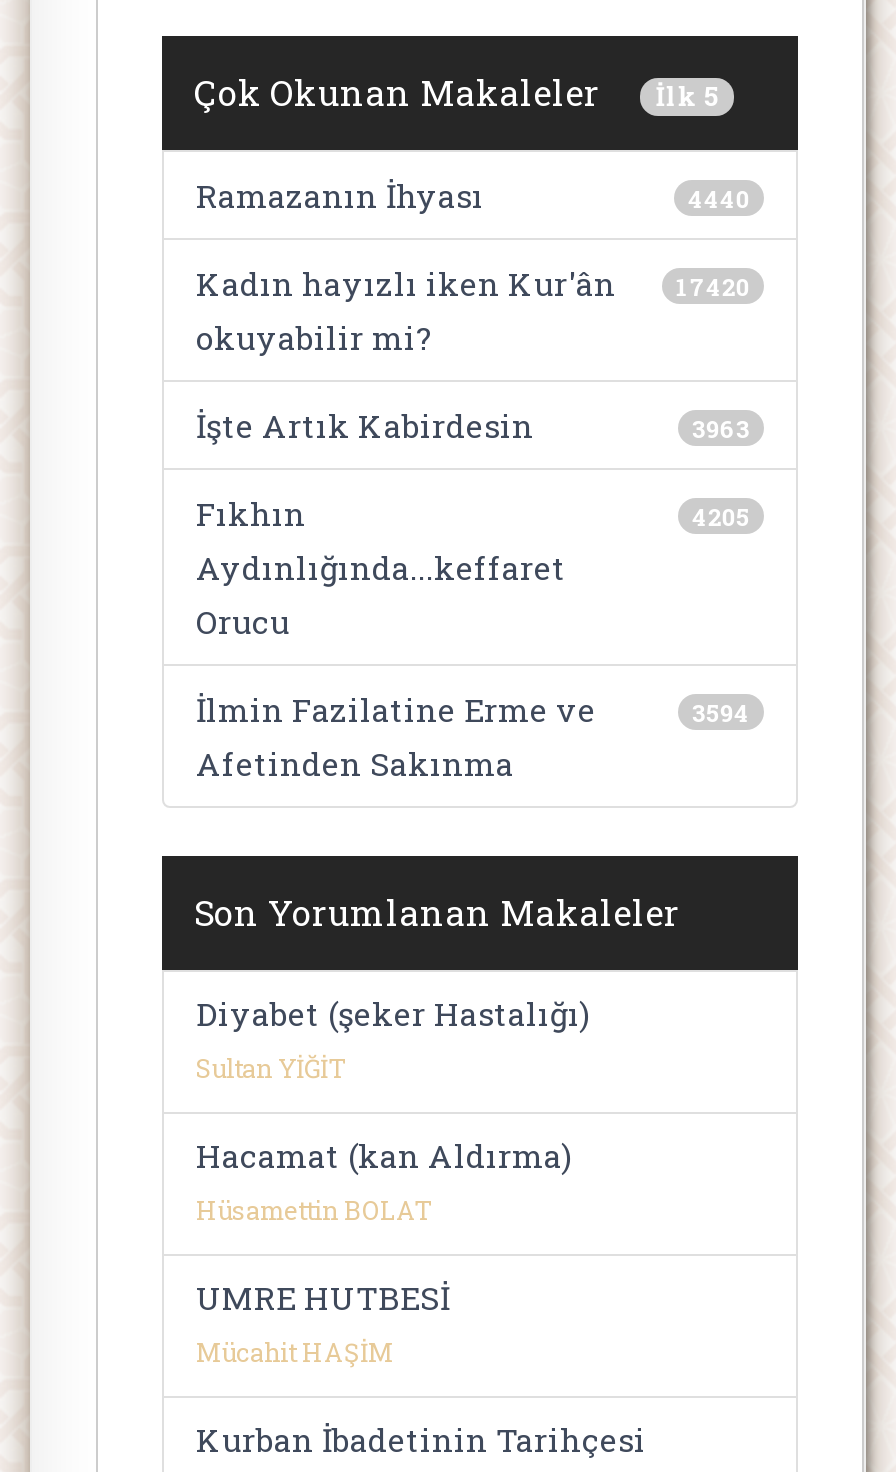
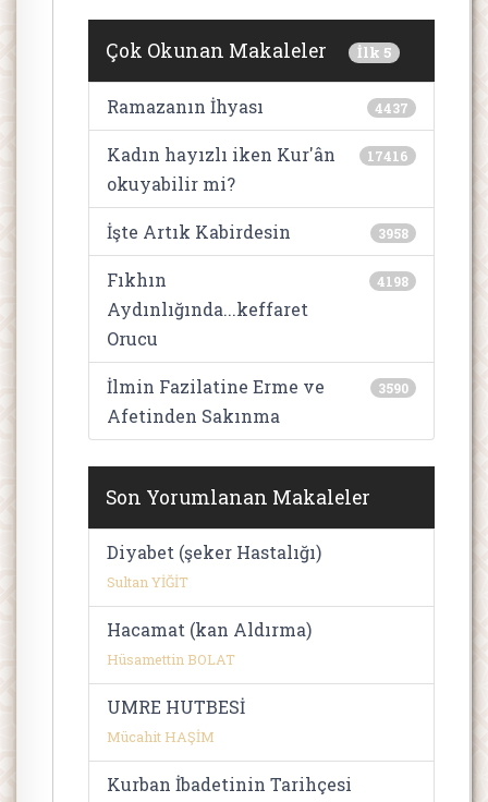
[688,182,750,214] 4440 -> [374,99,408,117] 4437
[196,262,750,304] Kadın hayızlı iken Kur'ân 17420 -> [107,143,408,166] Kadın hayızlı iken Kur'ân 17416
[692,412,750,444] 3963 -> [378,224,408,242] 3958
[692,500,750,532] 4205 -> [377,272,408,290] 4198
[692,696,750,728] 3594 -> [378,379,408,397] 3590

